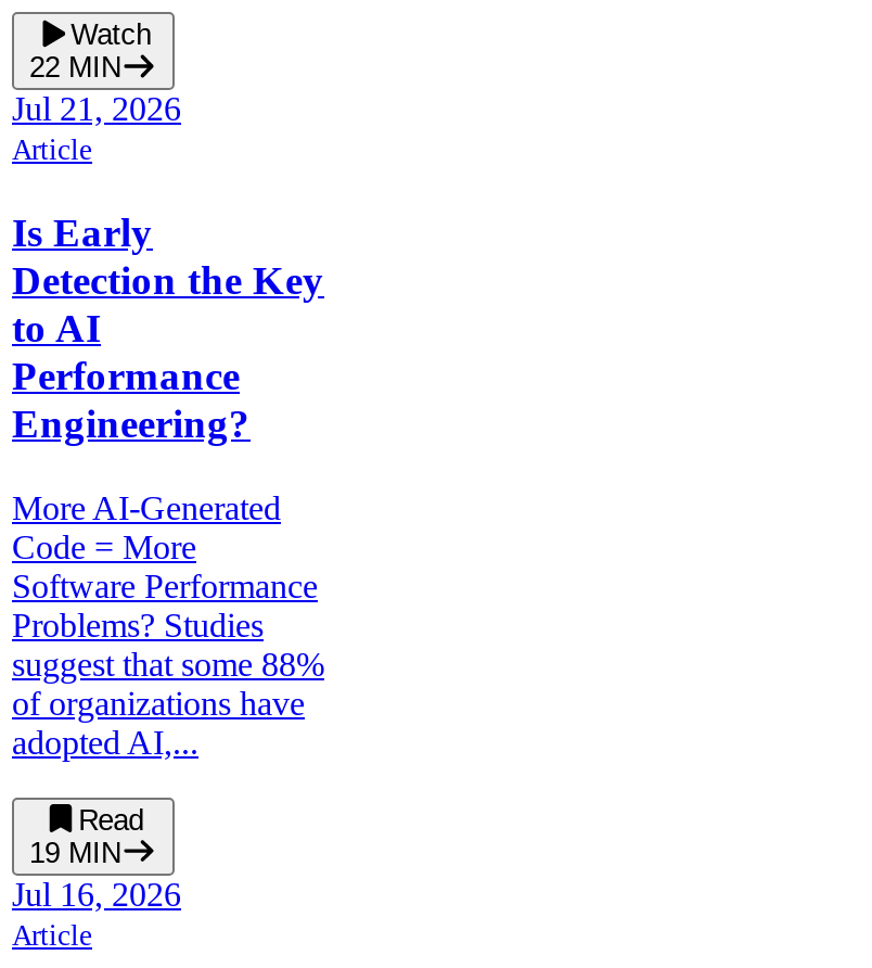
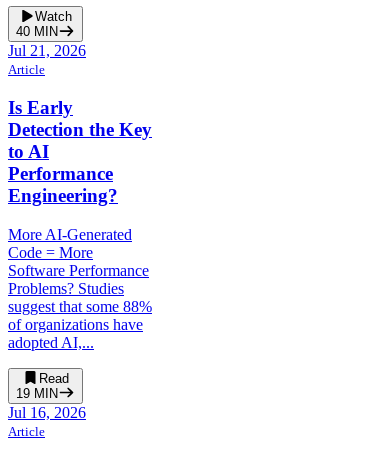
[29,51,120,84] 22 MIN -> [16,24,58,39] 40 MIN

